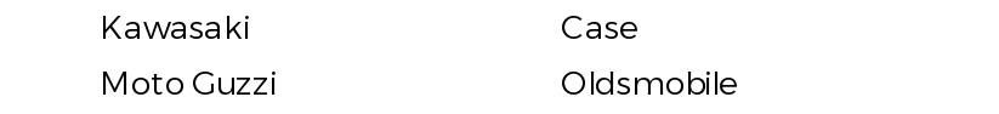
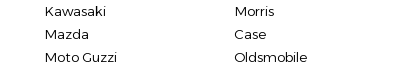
none -> [44,3,274,42] Morris | Mazda

